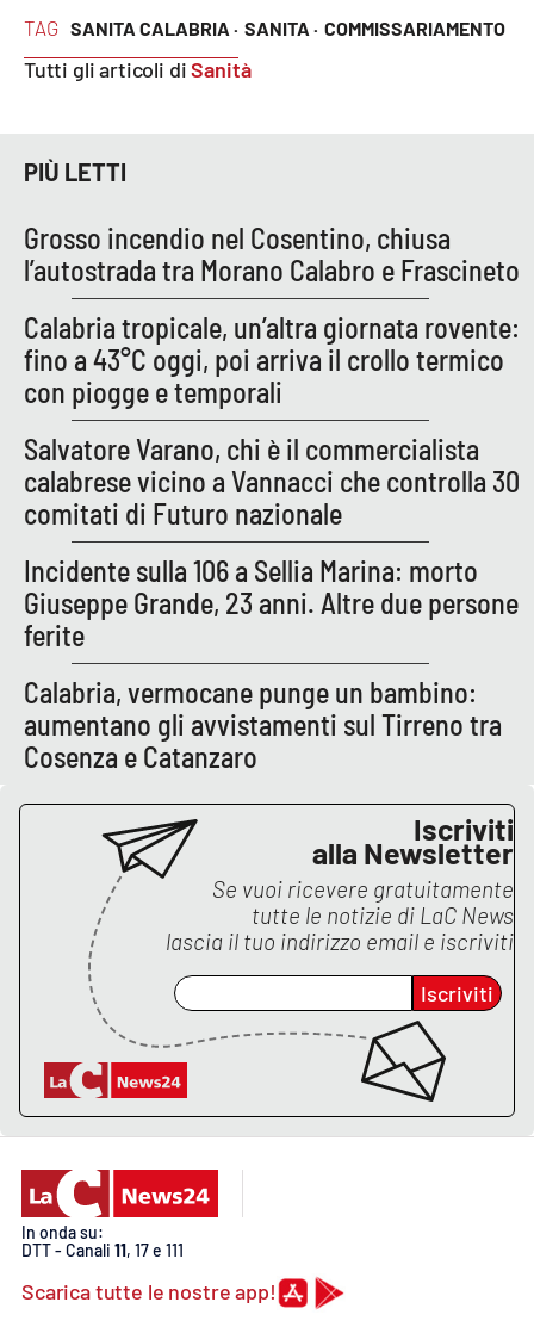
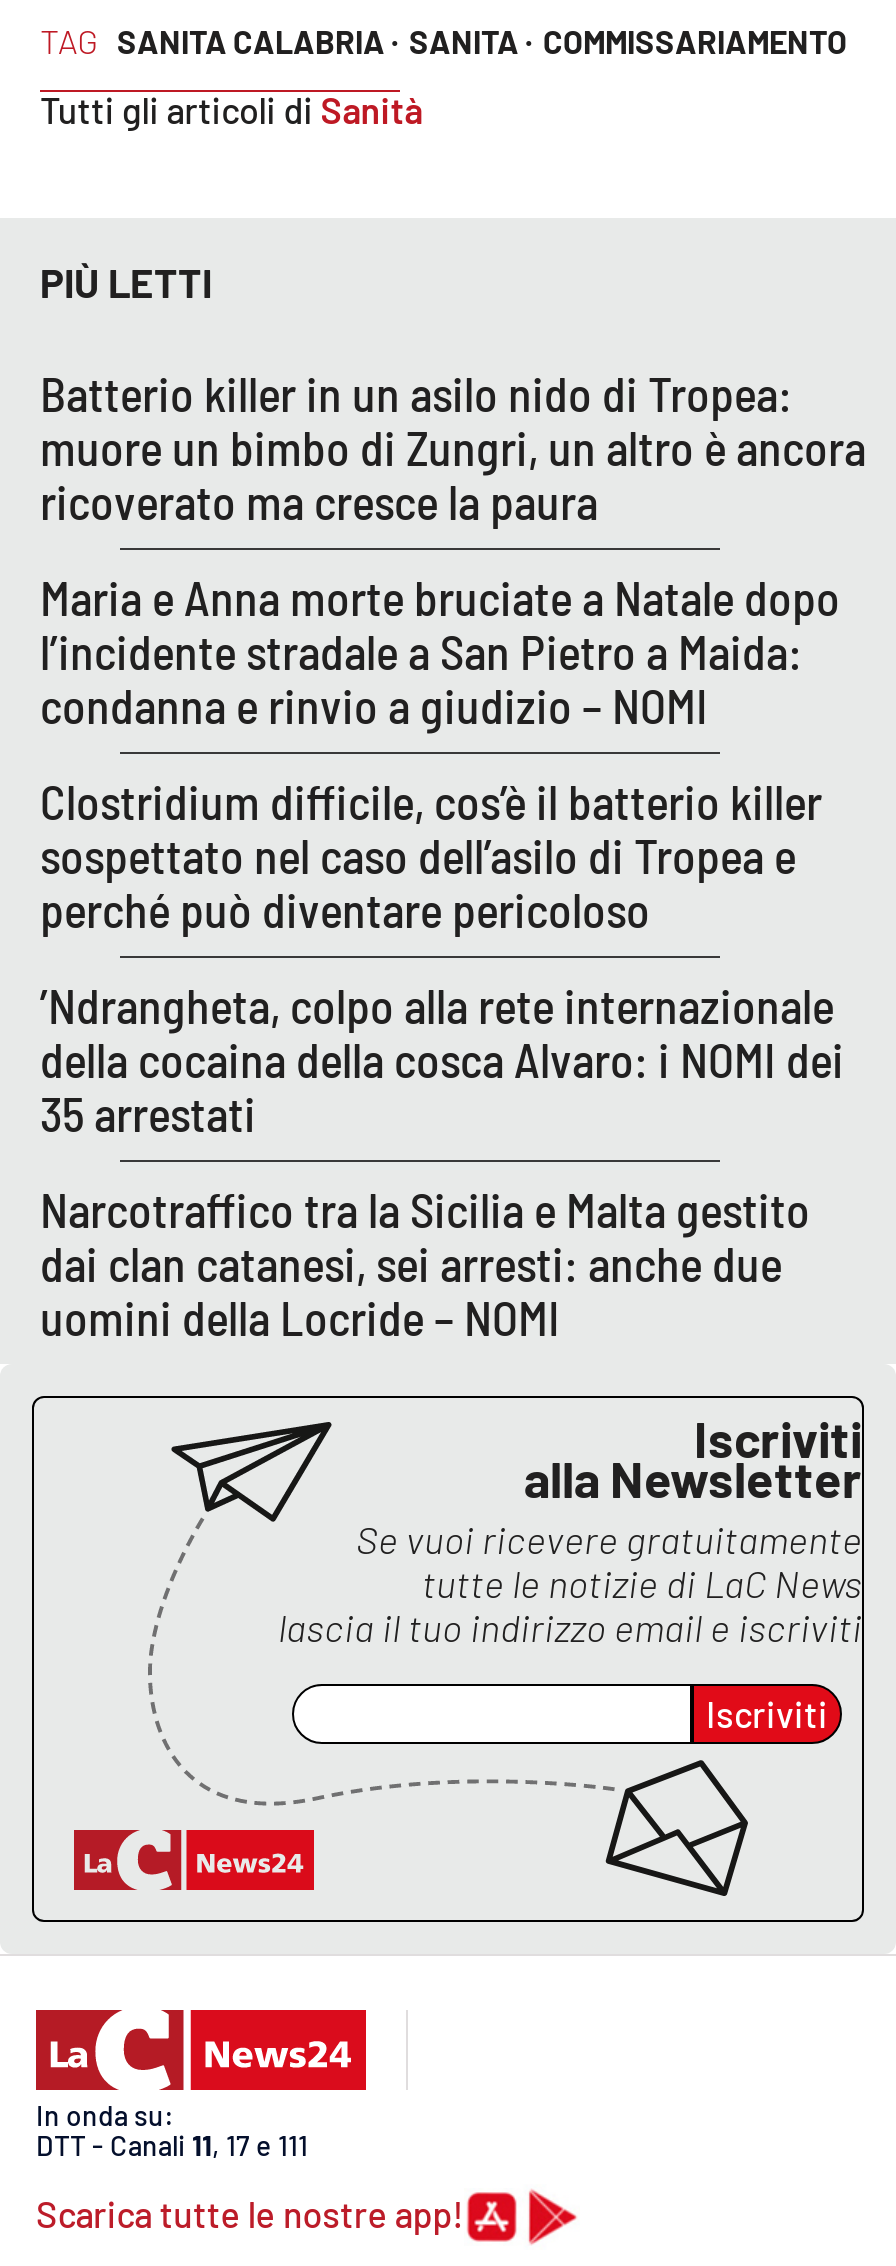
[24,221,520,288] Grosso incendio nel Cosentino, chiusa | l’autostrada tra Morano Calabro e Frascineto -> [40,365,866,531] Batterio killer in un asilo nido di Tropea: | muore un bimbo di Zungri, un altro è ancora | ricoverato ma cresce la paura
[24,310,520,409] Calabria tropicale, un’altra giornata rovente: | fino a 43°C oggi, poi arriva il crollo termico | con piogge e temporali -> [40,569,840,735] Maria e Anna morte bruciate a Natale dopo | l’incidente stradale a San Pietro a Maida: | condanna e rinvio a giudizio – NOMI
[24,432,520,531] Salvatore Varano, chi è il commercialista | calabrese vicino a Vannacci che controlla 30 | comitati di Futuro nazionale -> [40,773,822,939] Clostridium difficile, cos’è il batterio killer | sospettato nel caso dell’asilo di Tropea e | perché può diventare pericoloso
[24,554,519,653] Incidente sulla 106 a Sellia Marina: morto | Giuseppe Grande, 23 anni. Altre due persone | ferite -> [40,977,844,1143] ’Ndrangheta, colpo alla rete internazionale | della cocaina della cosca Alvaro: i NOMI dei | 35 arrestati
[24,675,502,774] Calabria, vermocane punge un bambino: | aumentano gli avvistamenti sul Tirreno tra | Cosenza e Catanzaro -> [40,1181,810,1347] Narcotraffico tra la Sicilia e Malta gestito | dai clan catanesi, sei arresti: anche due | uomini della Locride – NOMI

